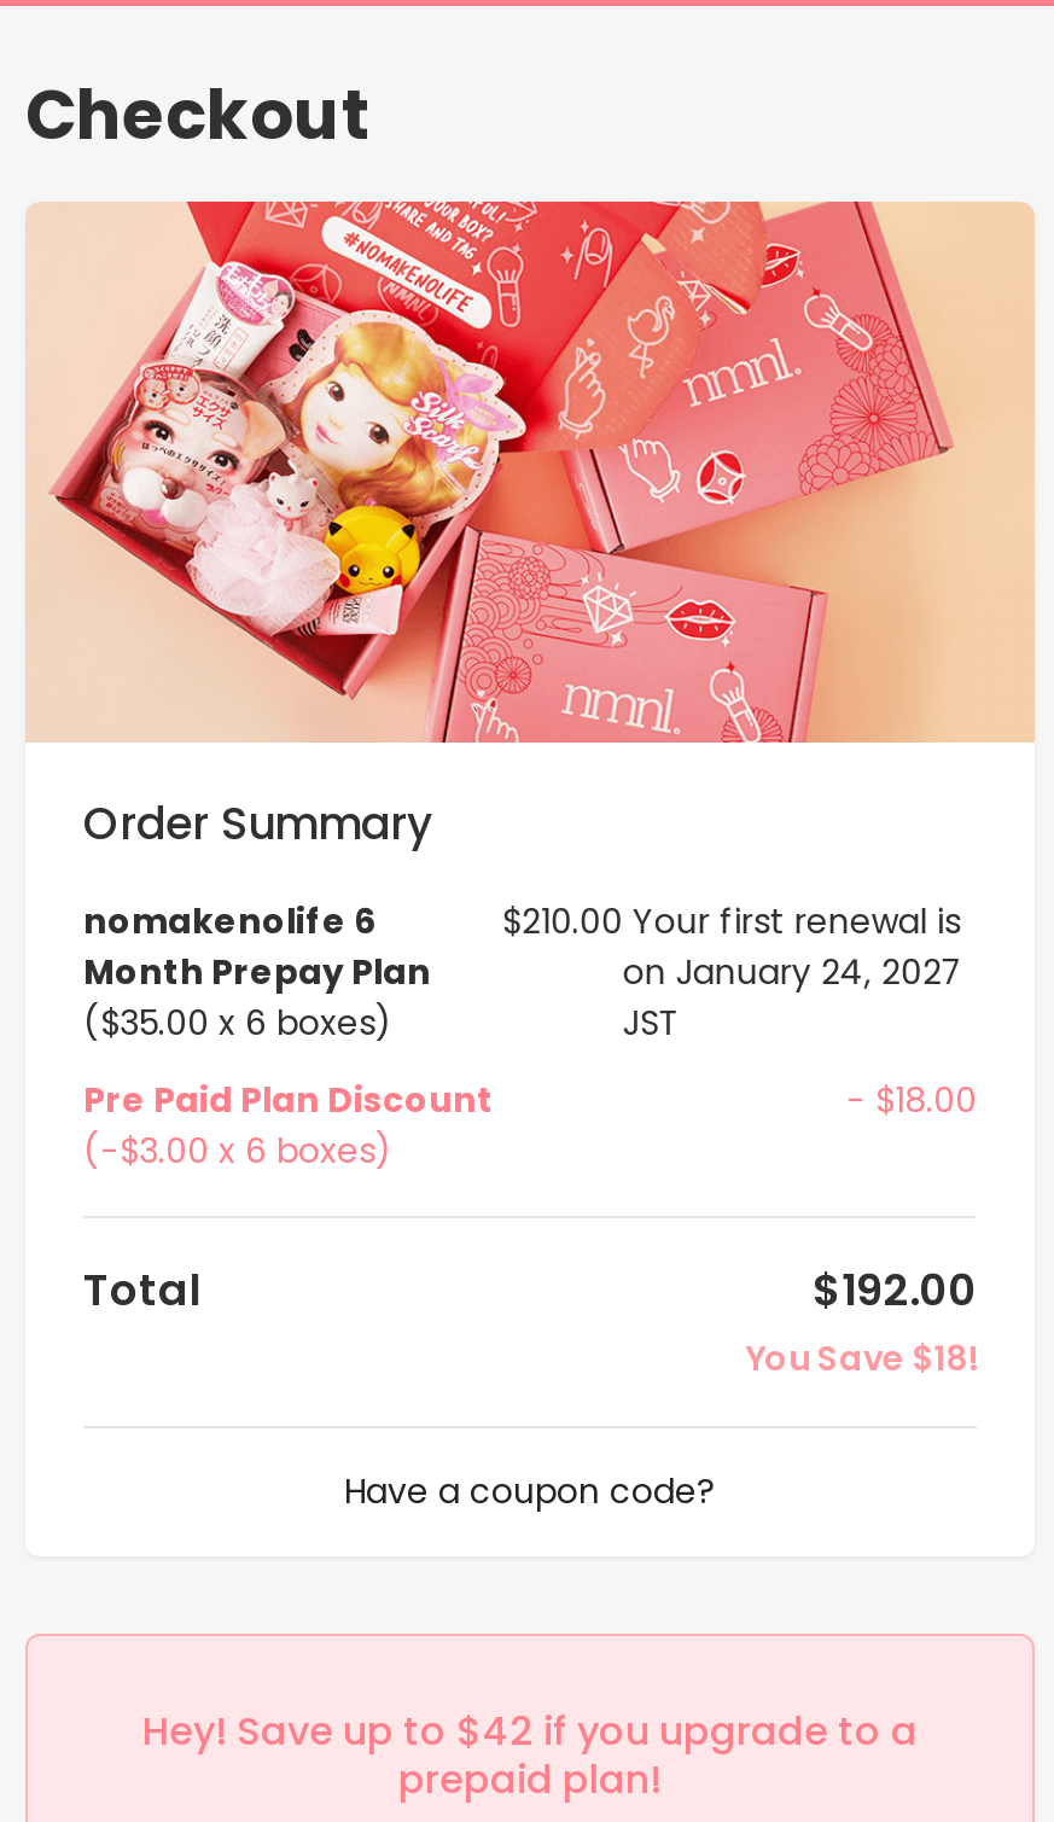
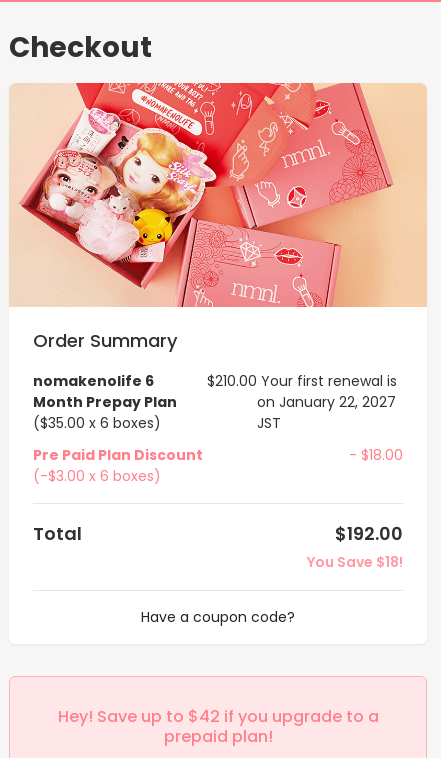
[623,947,963,995] on January 24, 2027 -> [257,392,396,412] on January 22, 2027

